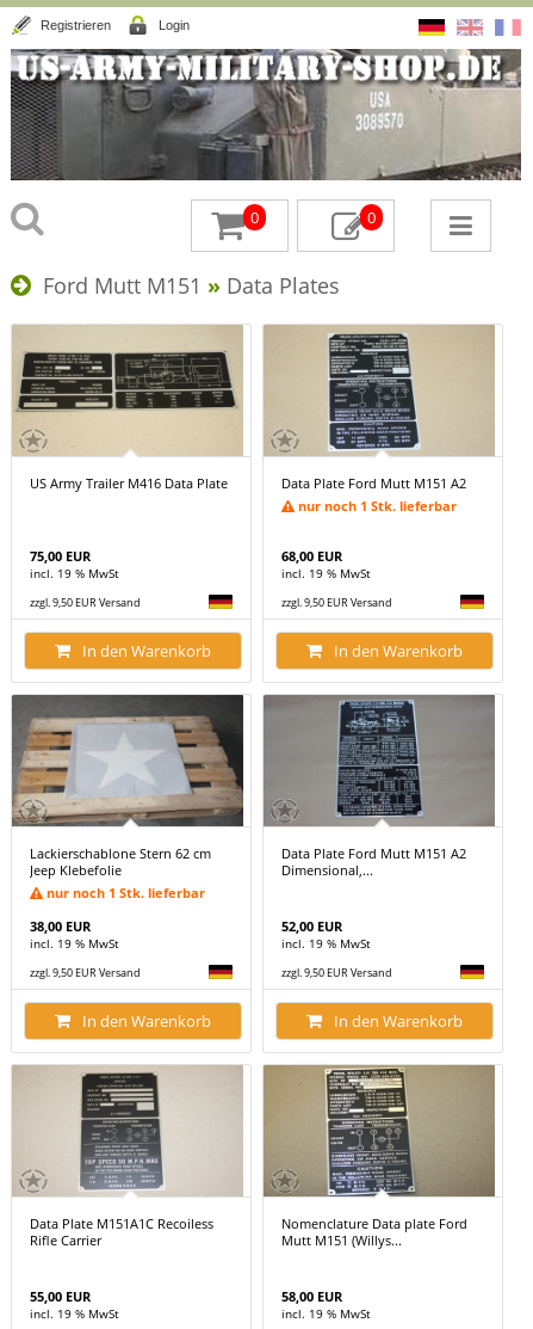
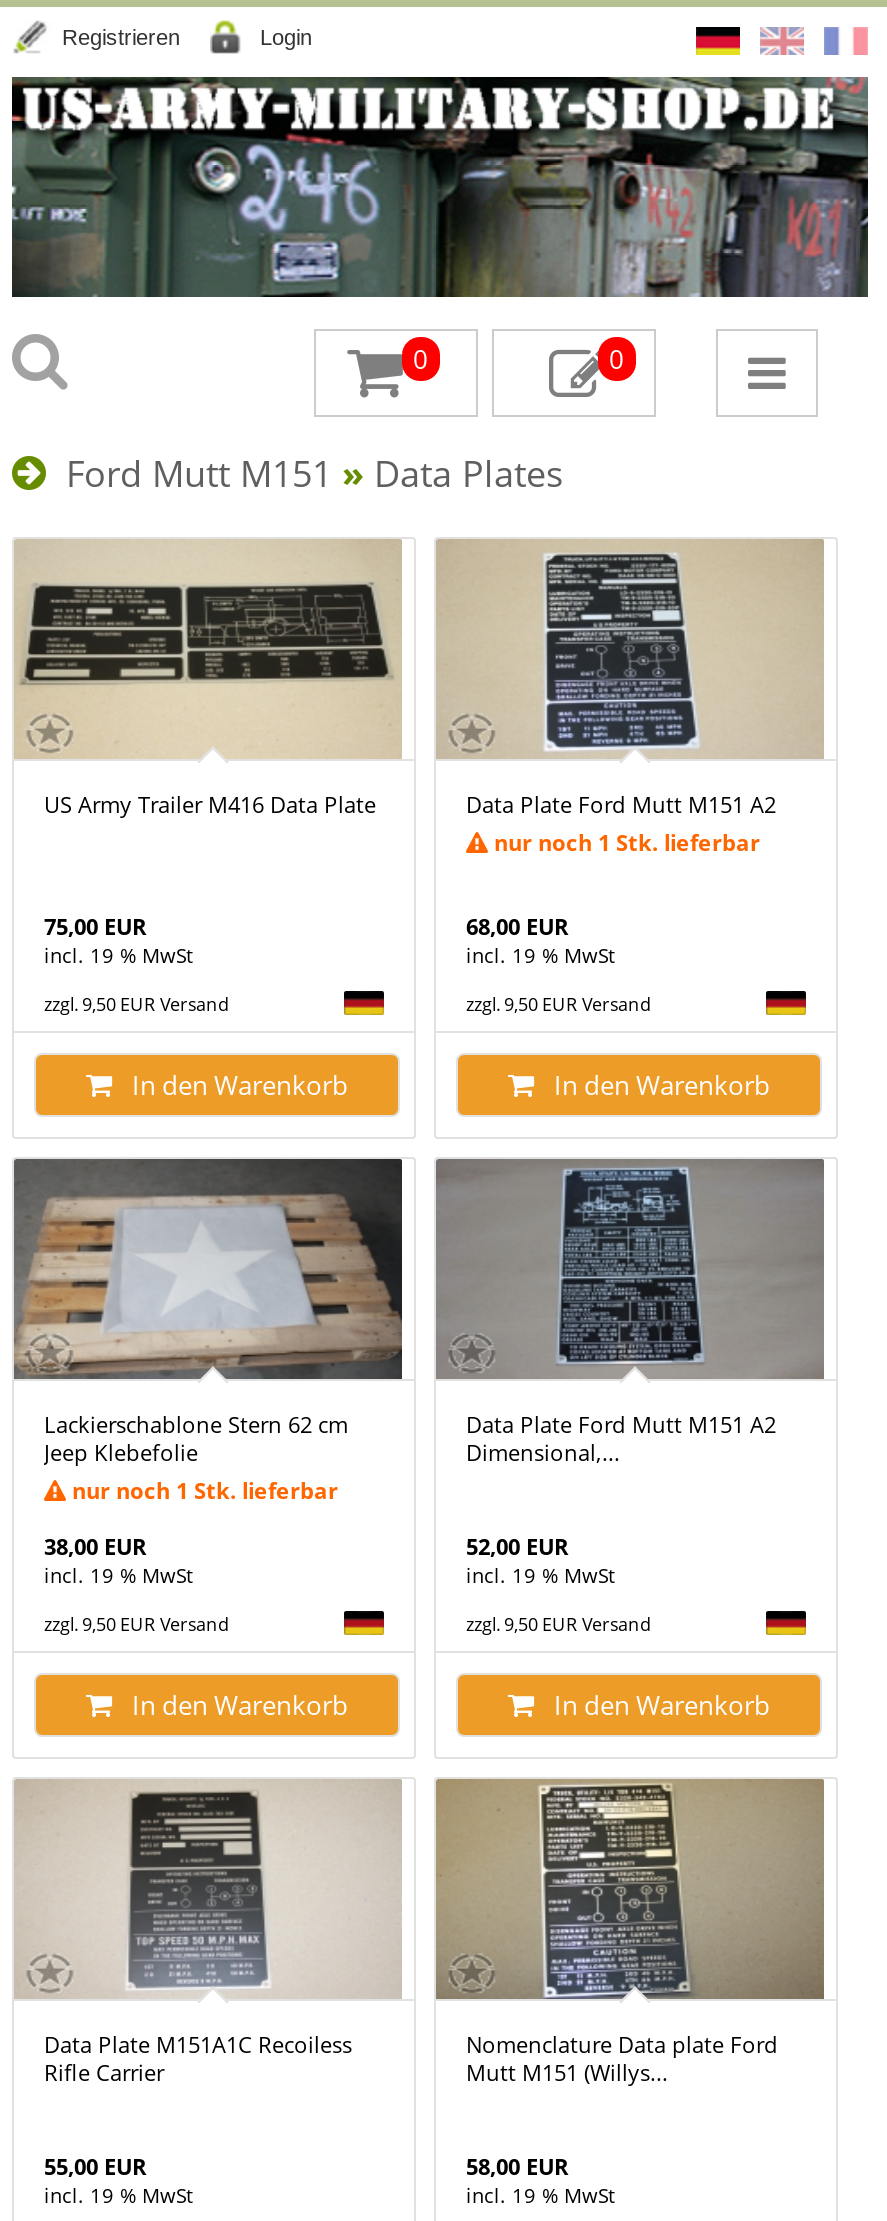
[11,48,522,180] [image] -> [10,75,870,297] [image]

